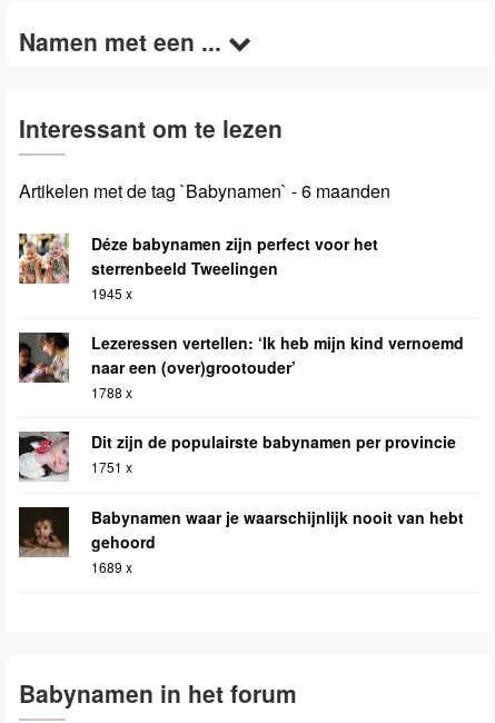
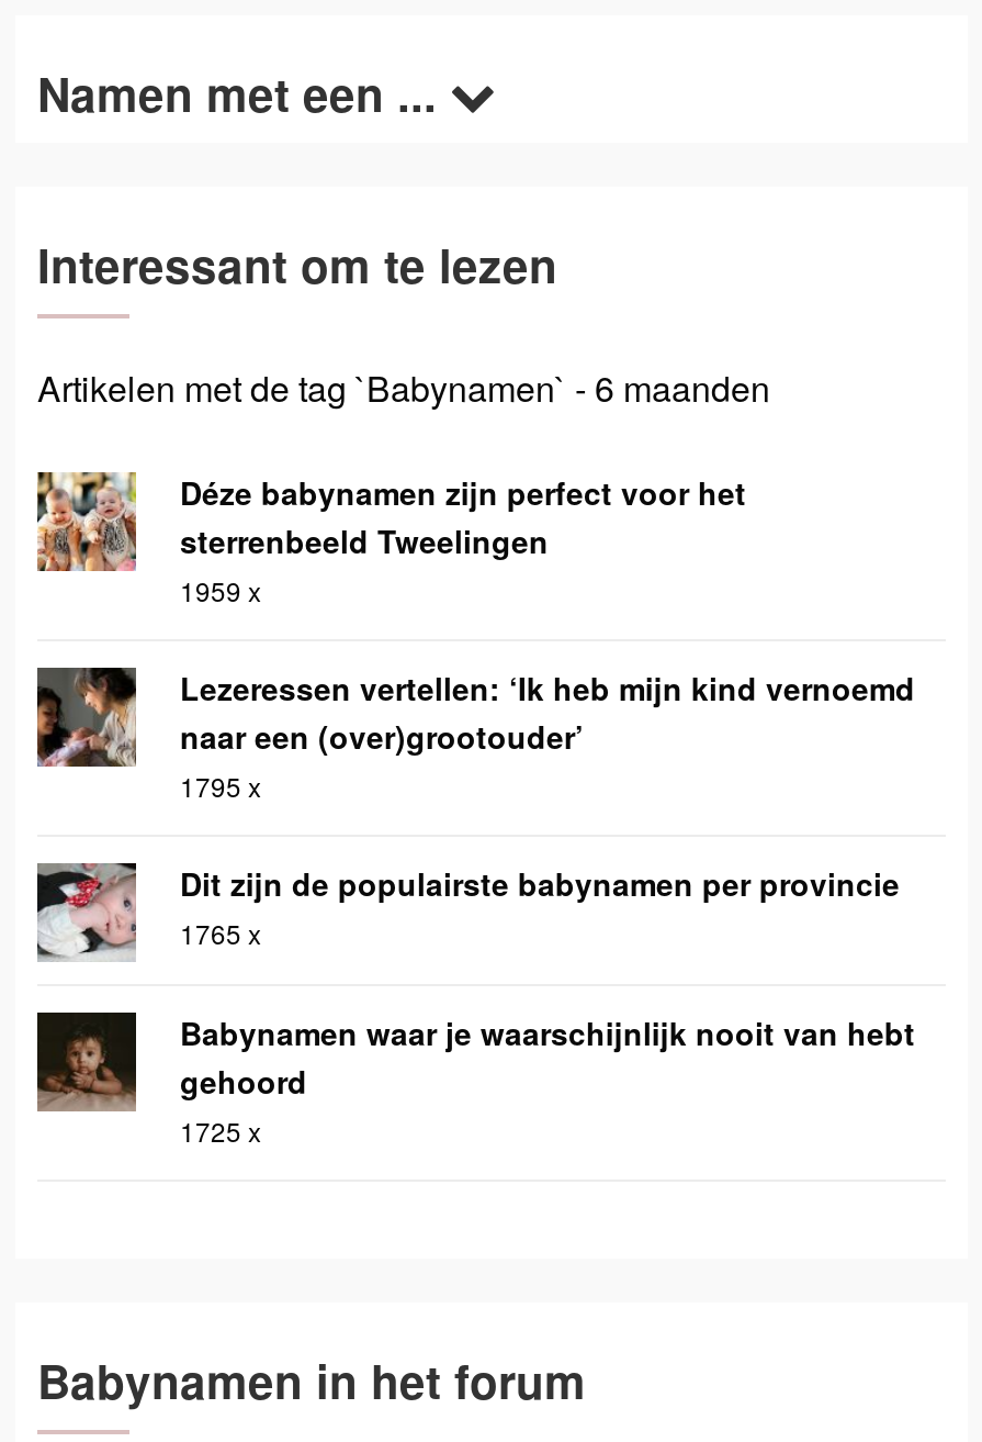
[91,284,132,303] 1945 x -> [180,571,261,608] 1959 x
[91,383,132,402] 1788 x -> [180,767,261,804] 1795 x
[91,457,132,476] 1751 x -> [180,914,261,951] 1765 x
[91,557,132,576] 1689 x -> [180,1111,261,1149] 1725 x

